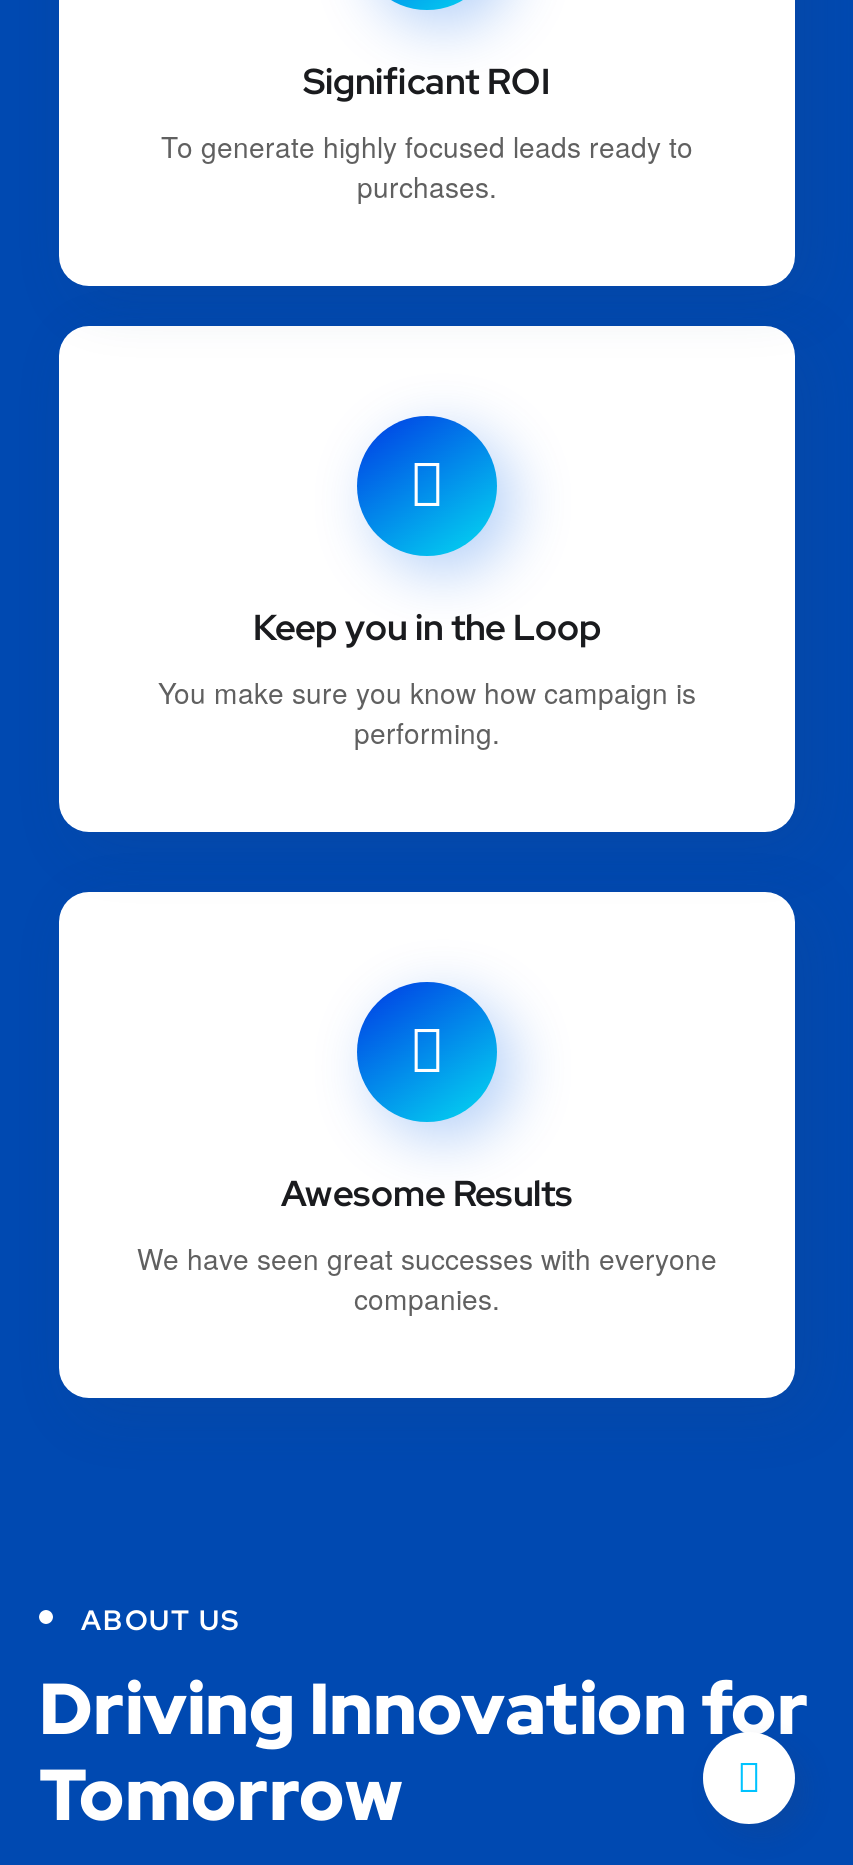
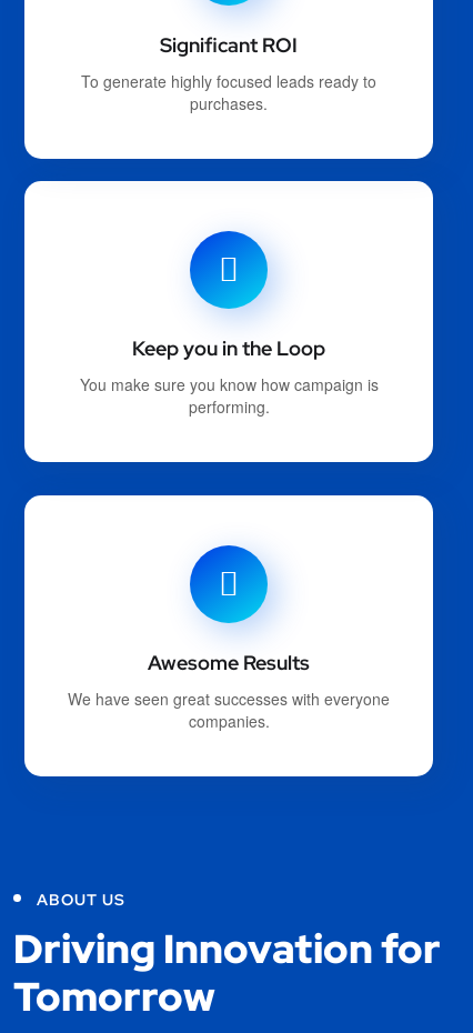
[701,1760,797,1826] [image] -> none

